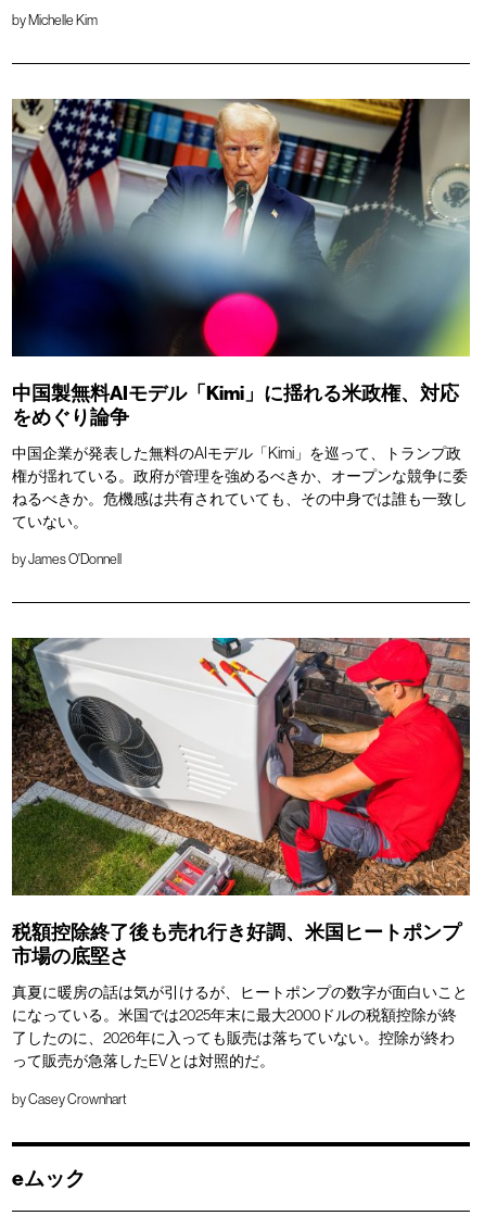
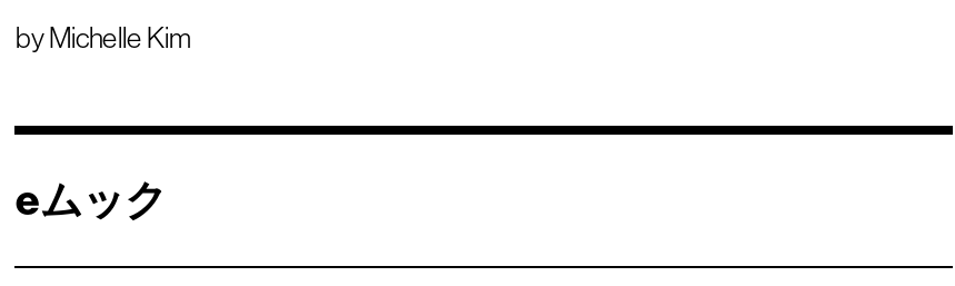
[11,98,471,568] [image] | 中国製無料AIモデル「Kimi」に揺れる米政権、対応 | をめぐり論争 | 中国企業が発表した無料のAIモデル「Kimi」を巡って、トランプ政 | 権が揺れている。政府が管理を強めるべきか、オープンな競争に委 | ねるべきか。危機感は共有されていても、その中身では誰も一致し | ていない。 | byJames O'Donnell -> none
[11,637,471,1107] [image] | 税額控除終了後も売れ行き好調、米国ヒートポンプ | 市場の底堅さ | 真夏に暖房の話は気が引けるが、ヒートポンプの数字が面白いこと | になっている。米国では2025年末に最大2000ドルの税額控除が終 | 了したのに、2026年に入っても販売は落ちていない。控除が終わ | って販売が急落したEVとは対照的だ。 | byCasey Crownhart -> none

